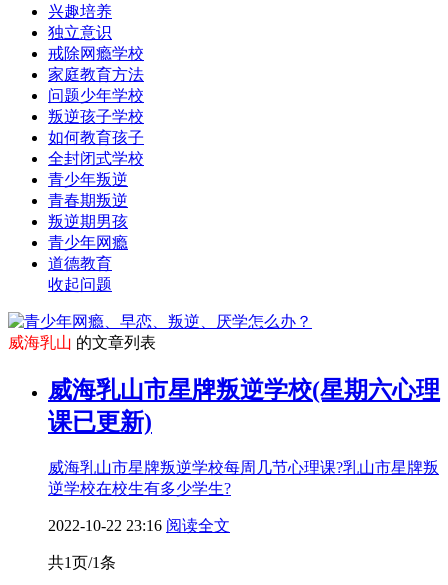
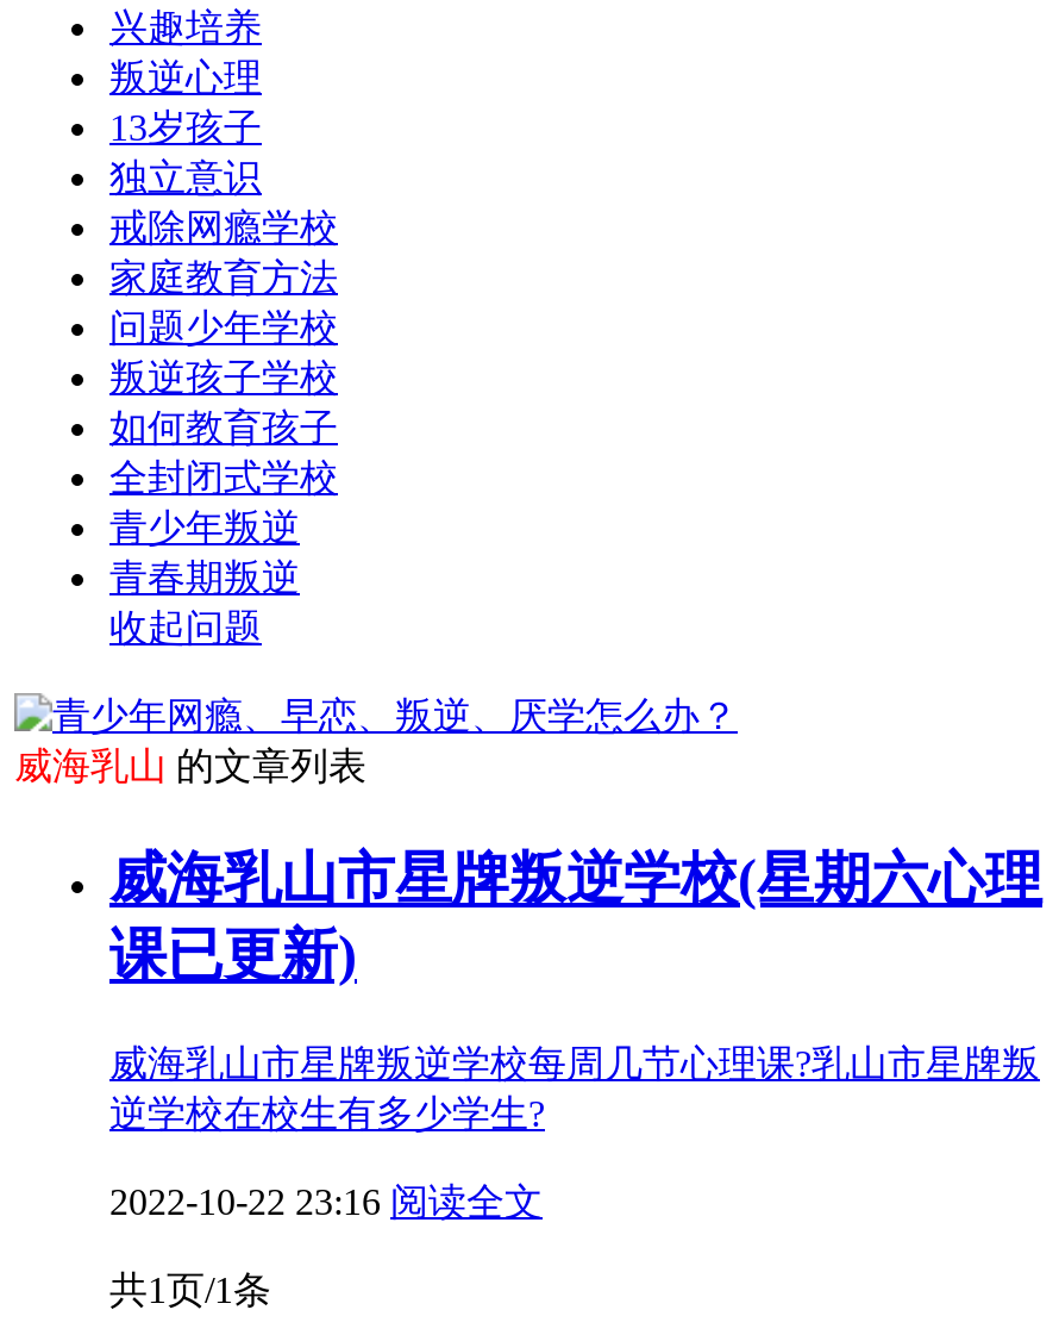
none -> [109,57,262,148] 叛逆心理 | 13岁孩子
moved [48,24,144,209] -> [109,157,338,598]: 独立意识 | 戒除网瘾学校 | 家庭教育方法 | 问题少年学校 | 叛逆孩子学校 | 如何教育孩子 | 青少年叛逆 | 青春期叛逆
[48,213,128,272] 叛逆期男孩 | 青少年网瘾 | 道德教育 -> none

